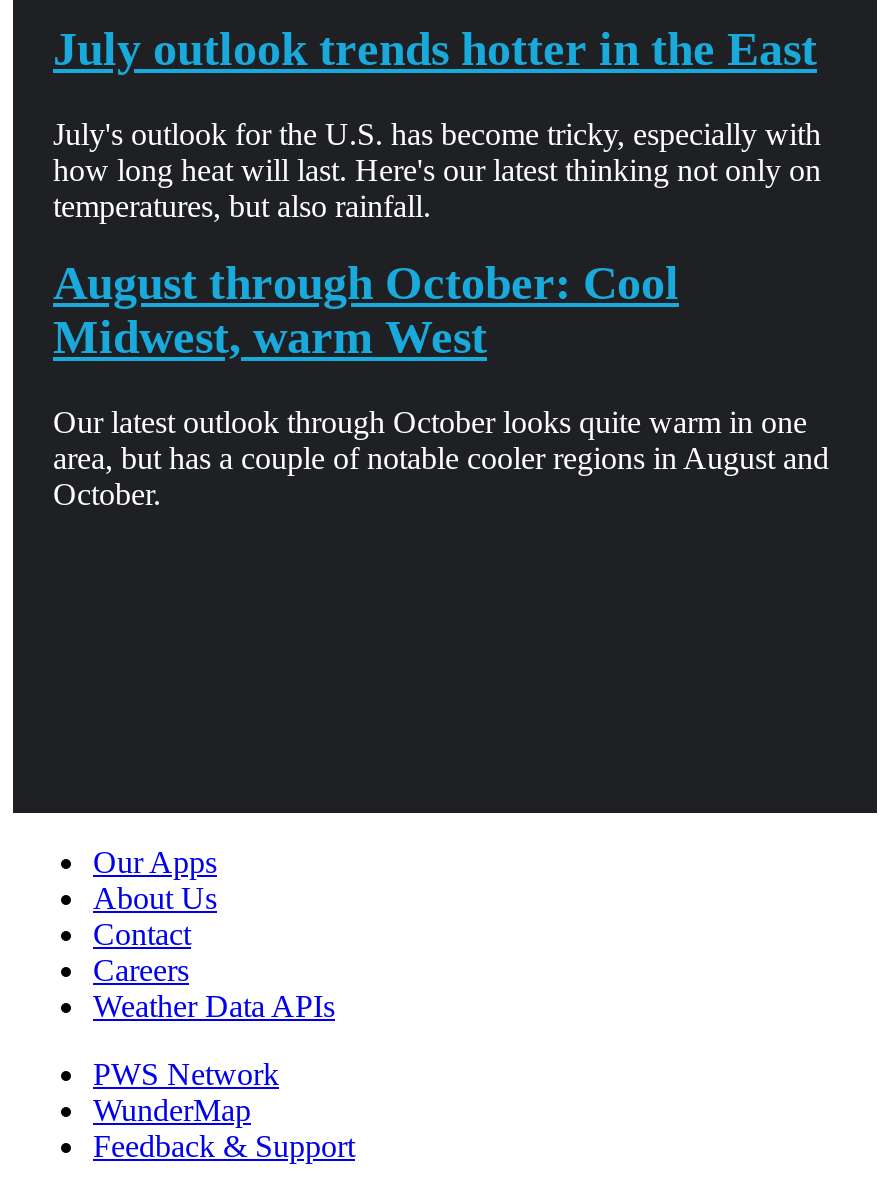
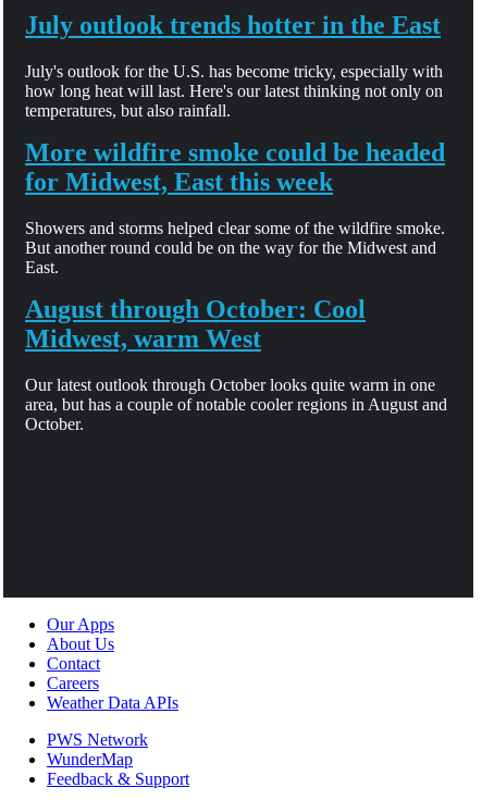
none -> [25,139,445,277] More wildfire smoke could be headed | for Midwest, East this week | Showers and storms helped clear some of the wildfire smoke. | But another round could be on the way for the Midwest and | East.

